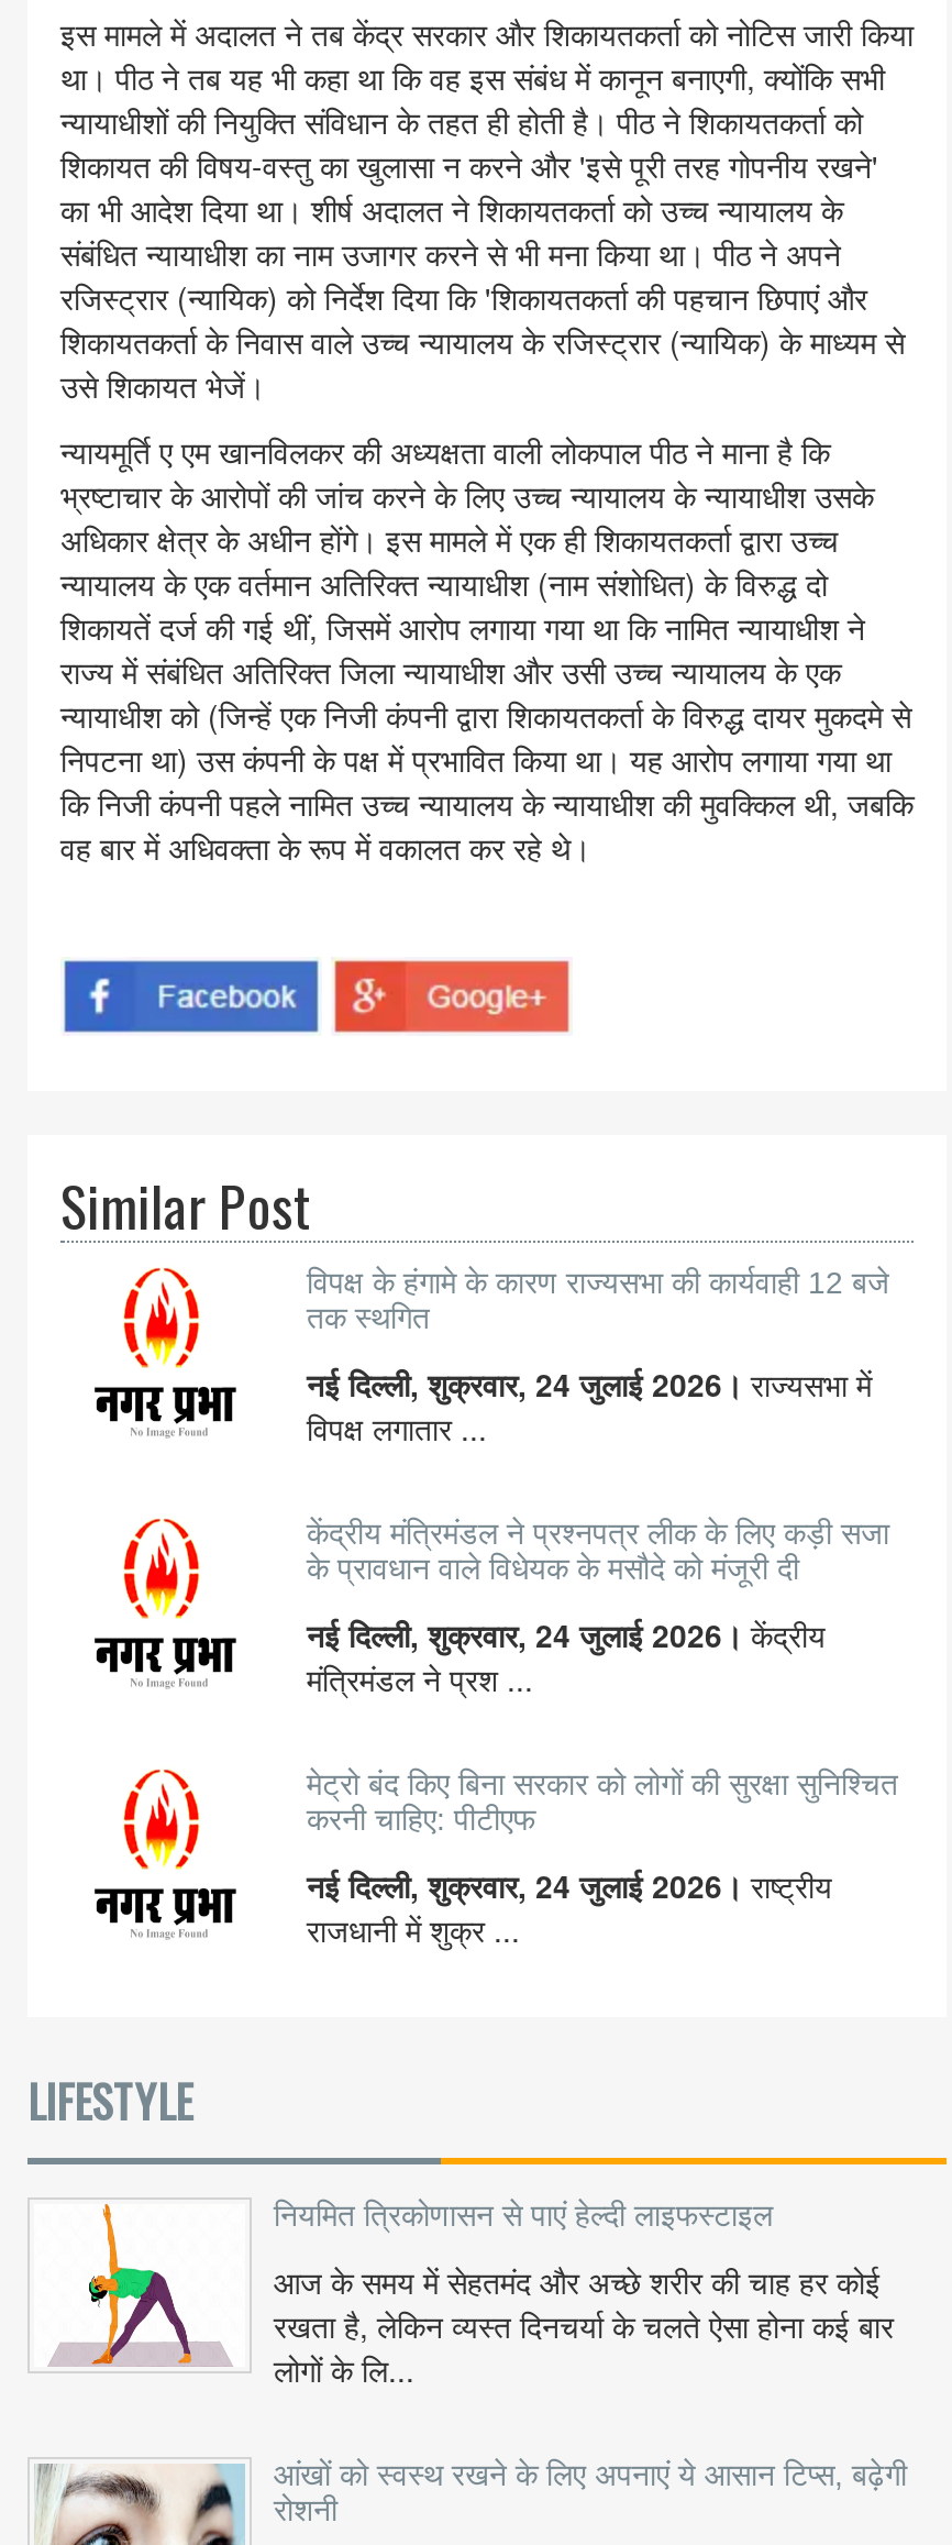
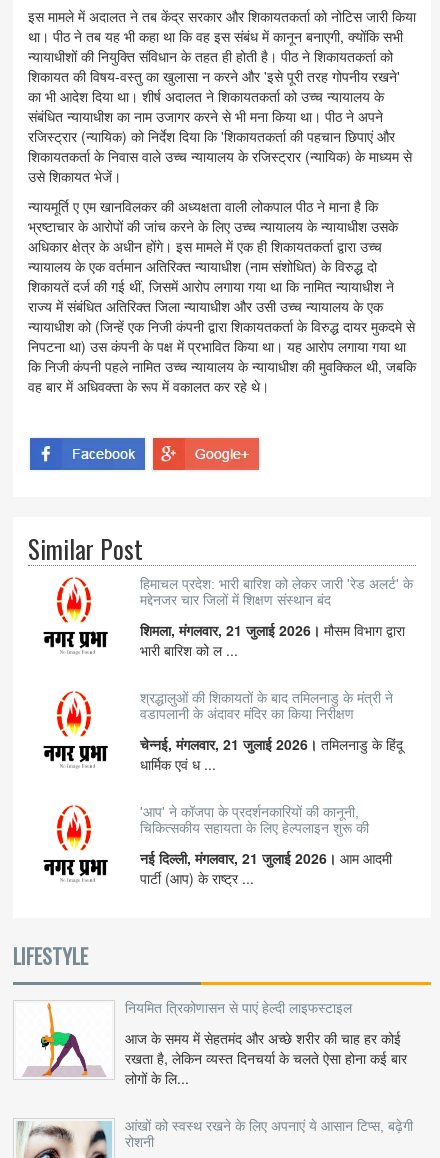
[307,1266,889,1336] विपक्ष के हंगामे के कारण राज्यसभा की कार्यवाही 12 बजे | तक स्थगित -> [140,576,413,608] हिमाचल प्रदेश: भारी बारिश को लेकर जारी 'रेड अलर्ट' के | मद्देनजर चार जिलों में शिक्षण संस्थान बंद
[307,1362,872,1450] नई दिल्ली, शुक्रवार, 24 जुलाई 2026। राज्यसभा में | विपक्ष लगातार ... -> [140,620,405,660] शिमला, मंगलवार, 21 जुलाई 2026। मौसम विभाग द्वारा | भारी बारिश को ल ...
[307,1516,889,1587] केंद्रीय मंत्रिमंडल ने प्रश्नपत्र लीक के लिए कड़ी सजा | के प्रावधान वाले विधेयक के मसौदे को मंजूरी दी -> [140,690,393,722] श्रद्धालुओं की शिकायतों के बाद तमिलनाडु के मंत्री ने | वडापलानी के अंदावर मंदिर का किया निरीक्षण
[307,1613,826,1701] नई दिल्ली, शुक्रवार, 24 जुलाई 2026। केंद्रीय | मंत्रिमंडल ने प्रश ... -> [140,734,403,774] चेन्नई, मंगलवार, 21 जुलाई 2026। तमिलनाडु के हिंदू | धार्मिक एवं ध ...
[307,1767,898,1838] मेट्रो बंद किए बिना सरकार को लोगों की सुरक्षा सुनिश्चित | करनी चाहिए: पीटीएफ -> [140,804,369,836] 'आप' ने कॉजपा के प्रदर्शनकारियों की कानूनी, | चिकित्सकीय सहायता के लिए हेल्पलाइन शुरू की
[307,1864,832,1952] नई दिल्ली, शुक्रवार, 24 जुलाई 2026। राष्ट्रीय | राजधानी में शुक्र ... -> [140,848,392,888] नई दिल्ली, मंगलवार, 21 जुलाई 2026। आम आदमी | पार्टी (आप) के राष्ट्र ...

